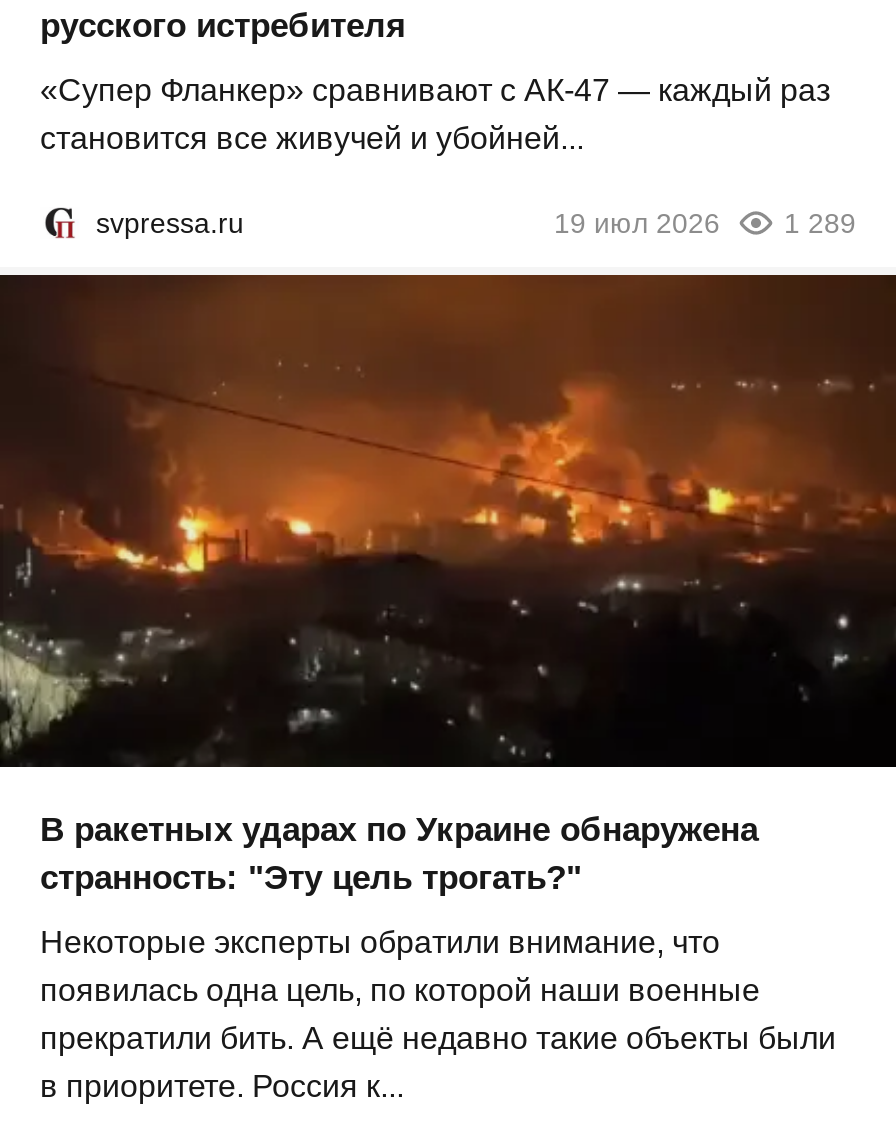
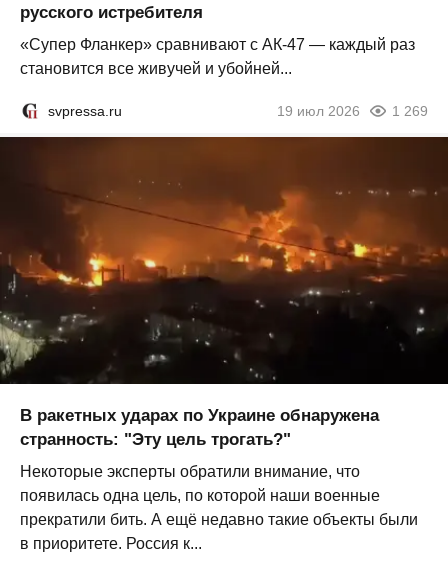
[554,207,856,239] 19 июл 2026 1 289 -> [277,103,428,119] 19 июл 2026 1 269

